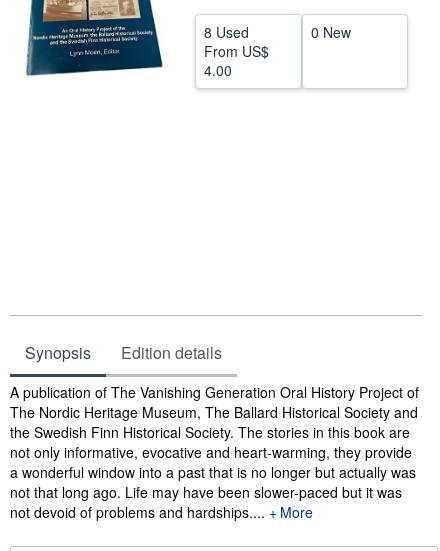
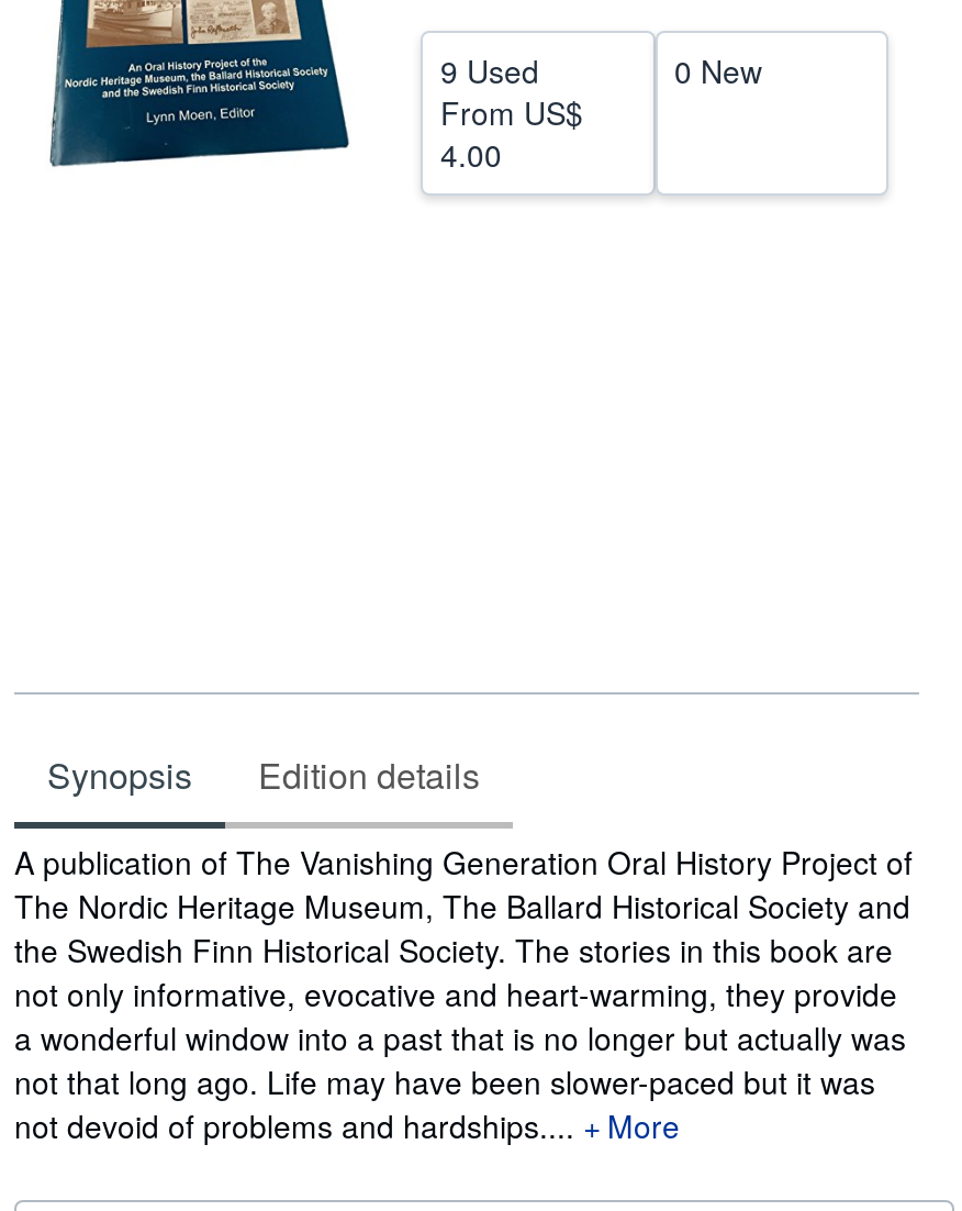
[204,22,249,42] 8 Used -> [440,48,539,92] 9 Used

